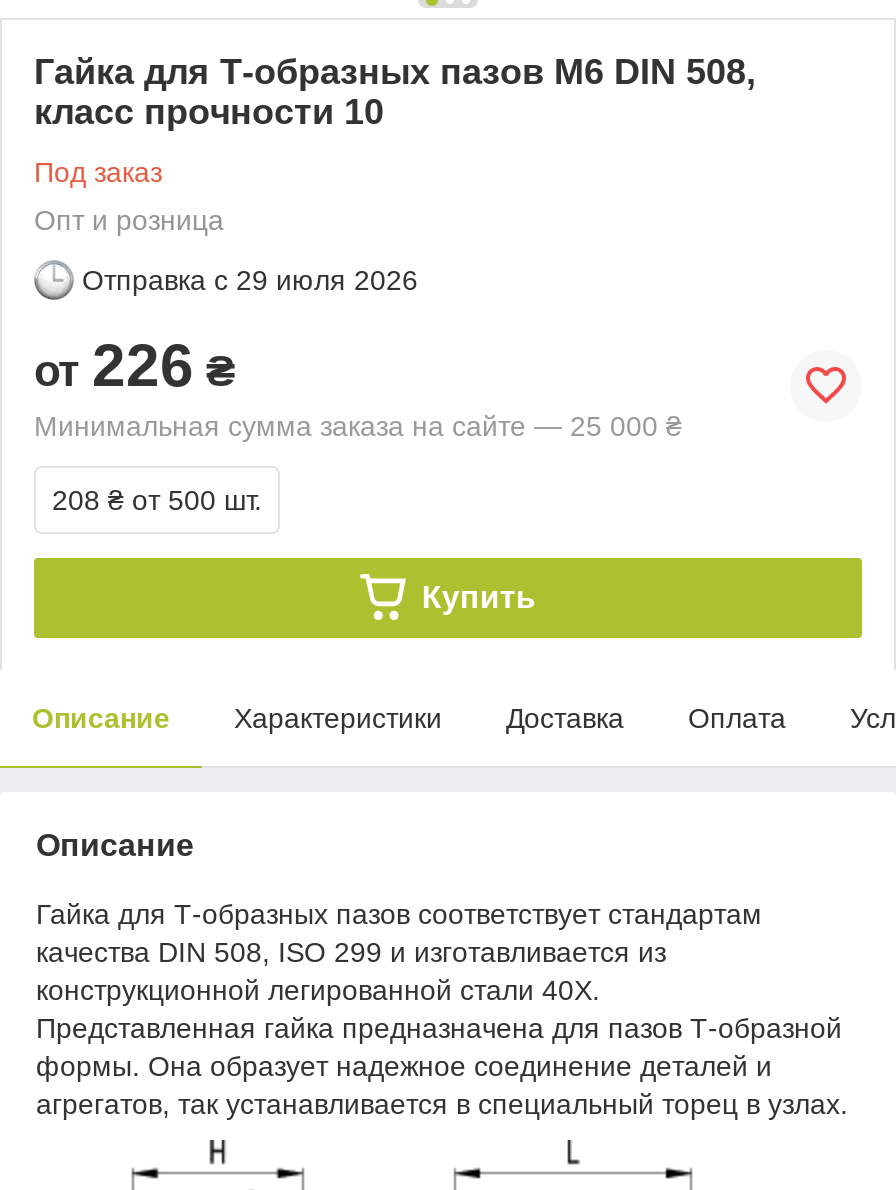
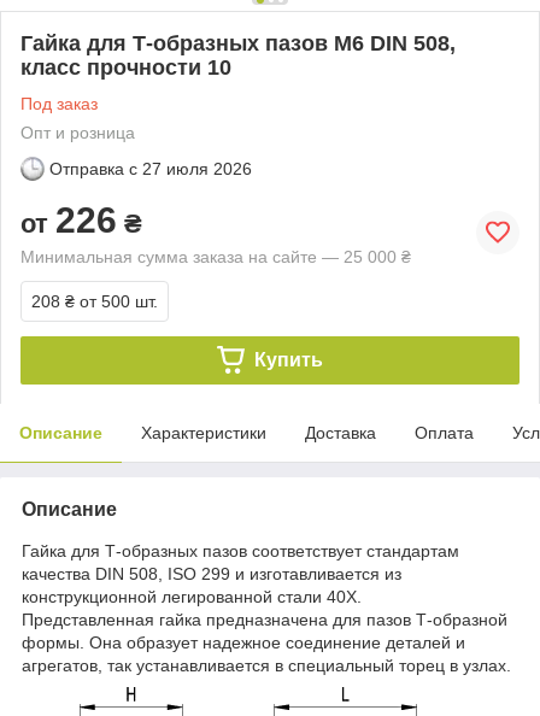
[82,264,418,296] Отправка с 29 июля 2026 -> [49,159,252,178] Отправка с 27 июля 2026

